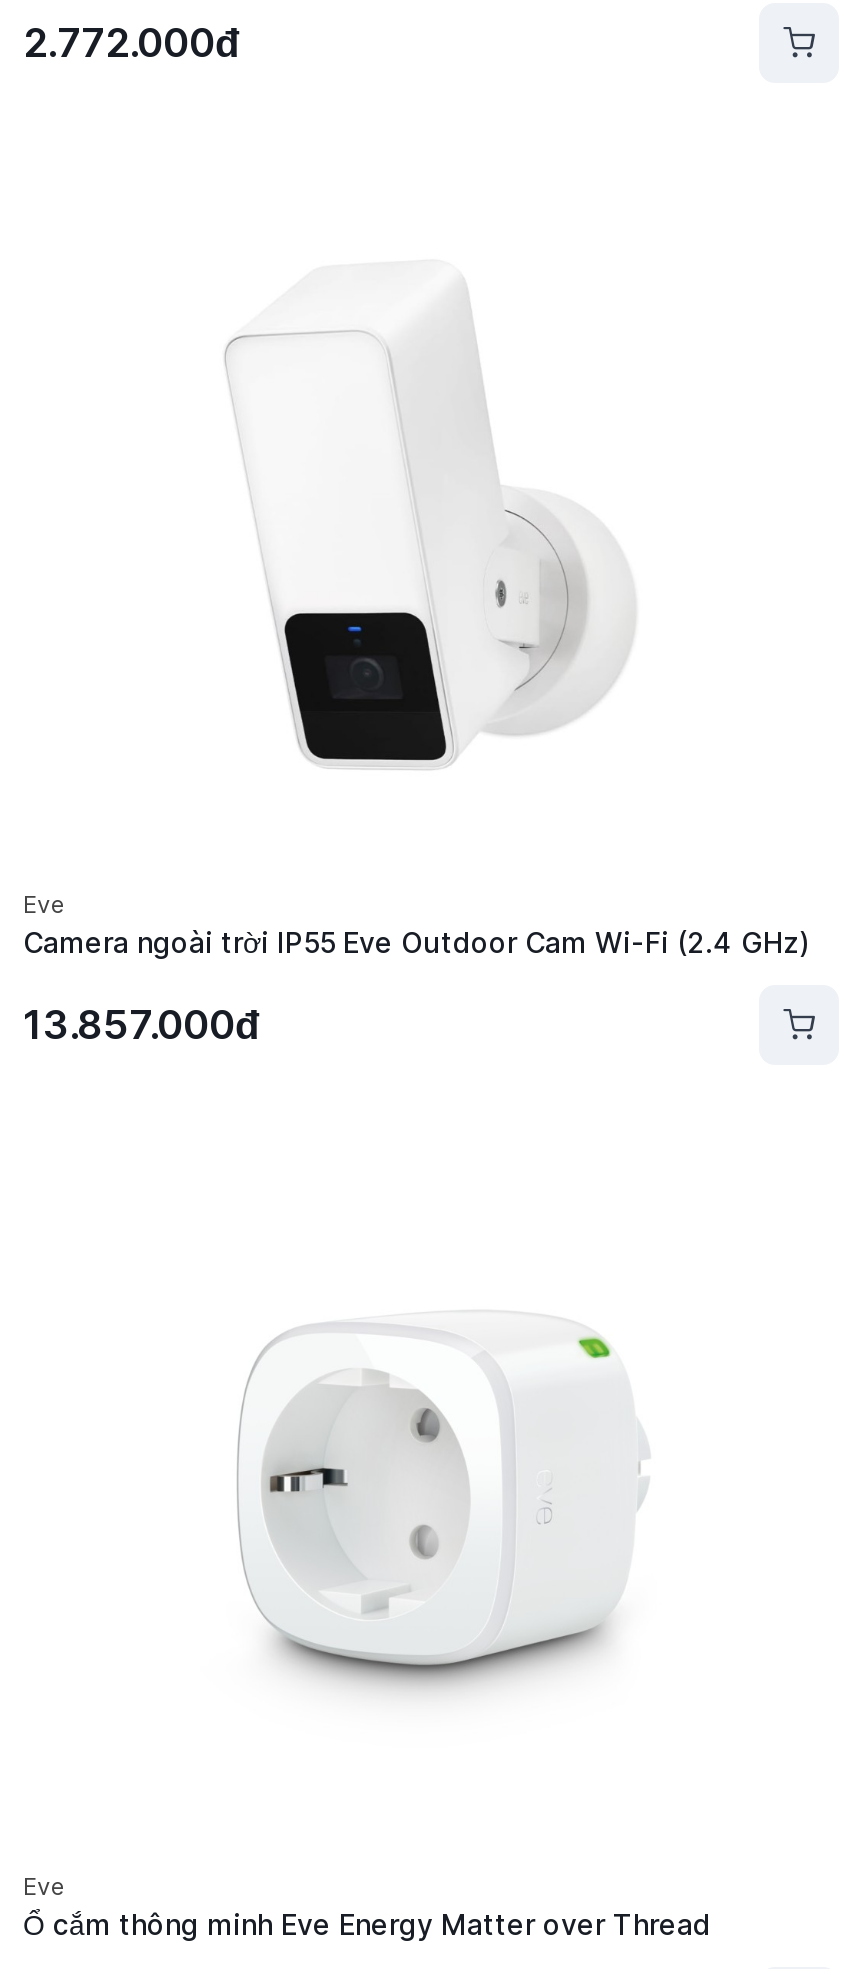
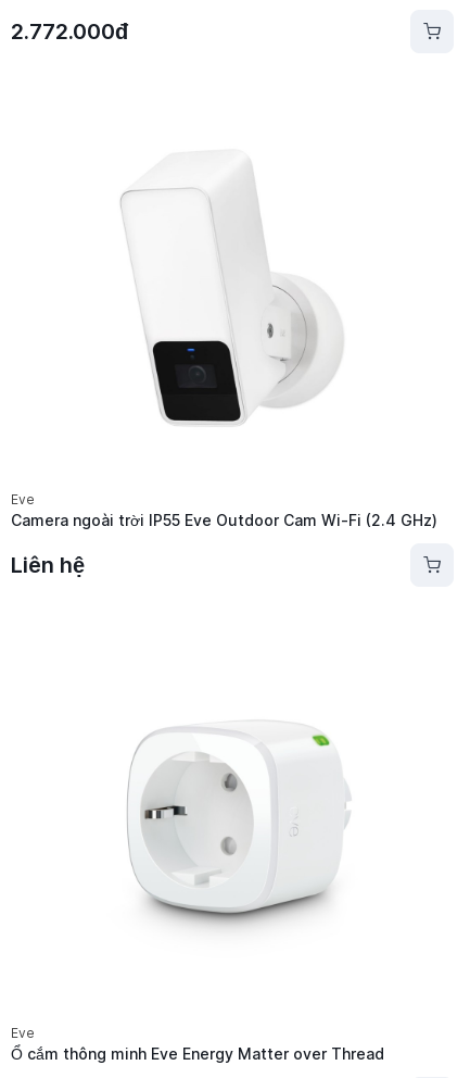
[23,1001,259,1049] 13.857.000đ -> [11,552,85,578] Liên hệ

